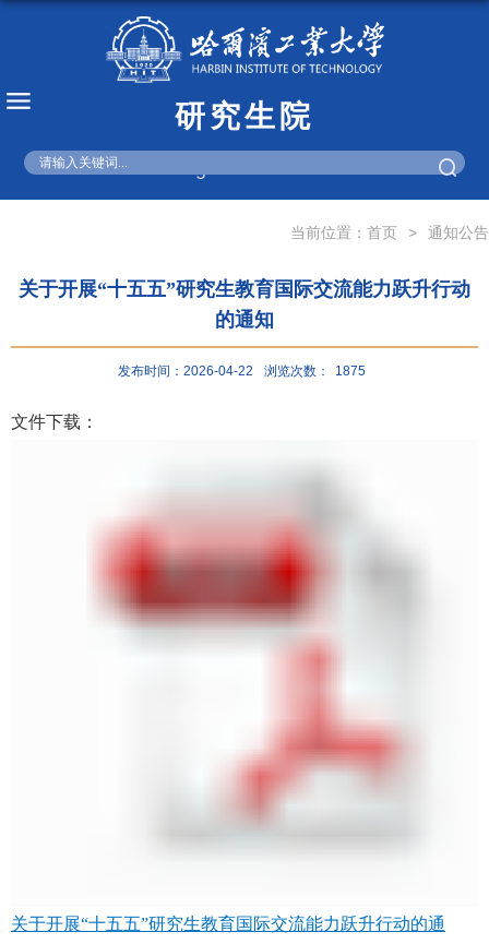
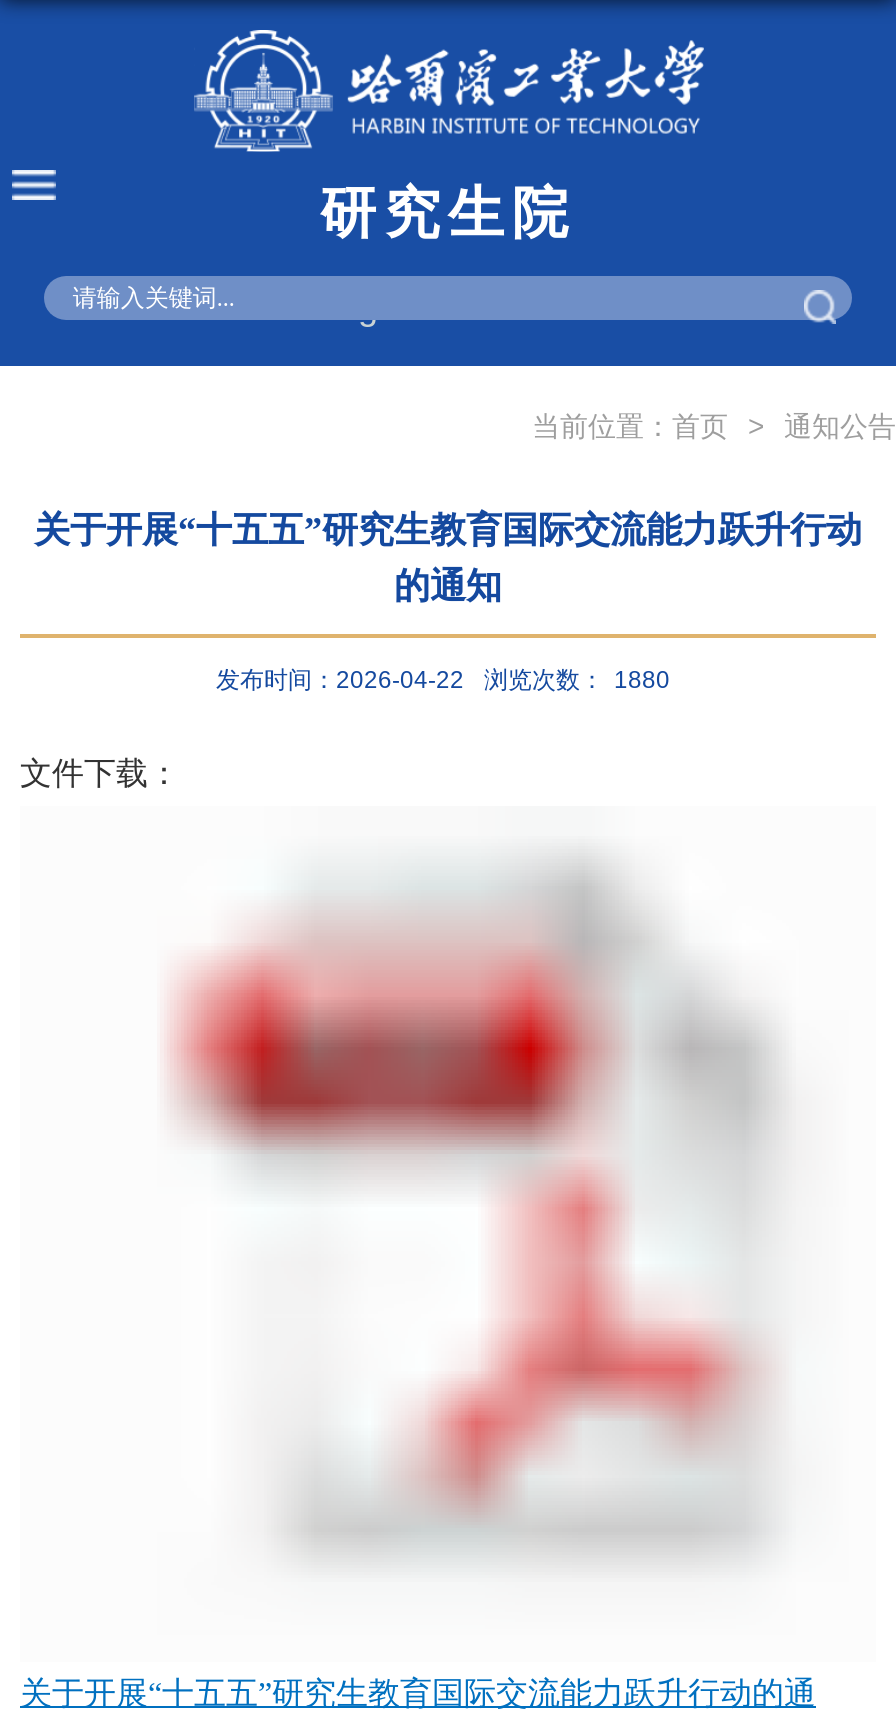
[118,364,366,379] 发布时间：2026-04-22 浏览次数： 1875 -> [216,666,670,694] 发布时间：2026-04-22 浏览次数： 1880

